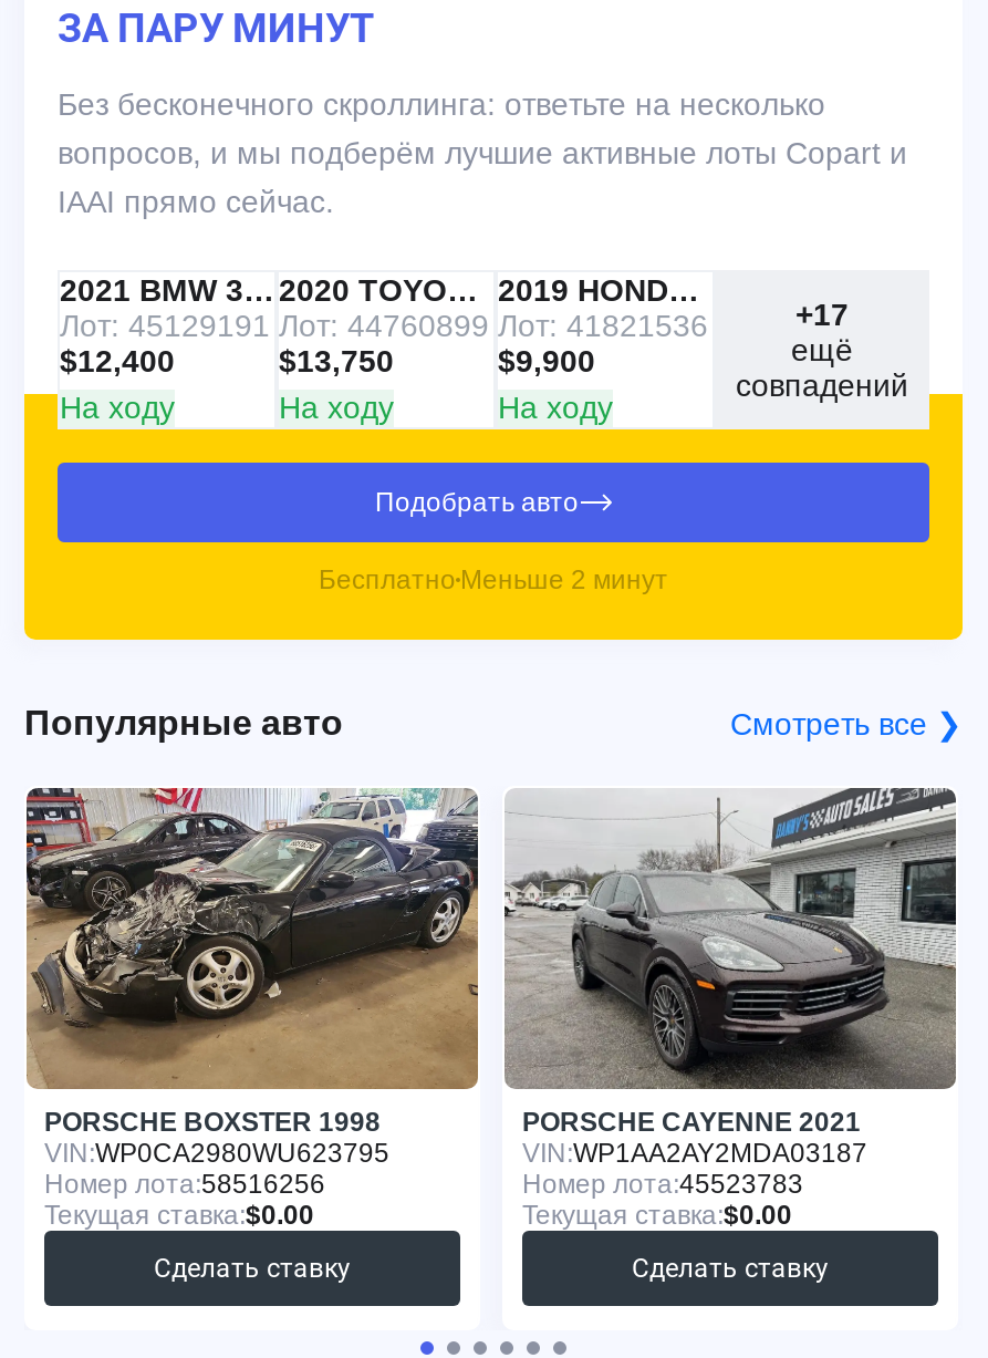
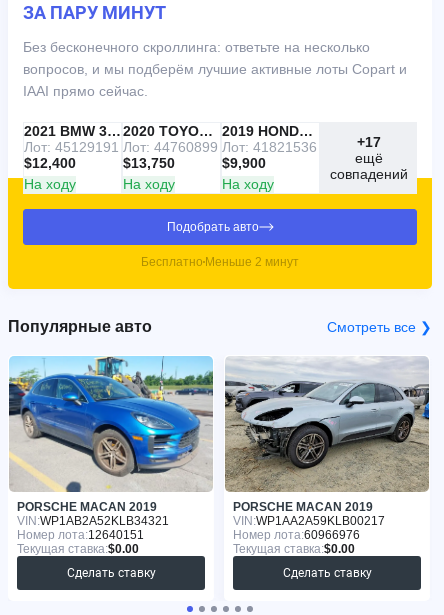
[24,786,480,1138] [image] | PORSCHE BOXSTER 1998 -> [8,356,214,514] [image] | PORSCHE MACAN 2019
[505,786,958,1138] [image] | PORSCHE CAYENNE 2021 -> [224,356,430,514] [image] | PORSCHE MACAN 2019
[44,1138,389,1169] VIN: WP0CA2980WU623795 -> [17,514,169,528] VIN: WP1AB2A52KLB34321
[522,1138,867,1169] VIN: WP1AA2AY2MDA03187 -> [233,514,385,528] VIN: WP1AA2A59KLB00217
[44,1169,325,1200] Номер лота:58516256 -> [17,528,144,542] Номер лота:12640151
[522,1169,803,1200] Номер лота:45523783 -> [233,528,360,542] Номер лота:60966976

